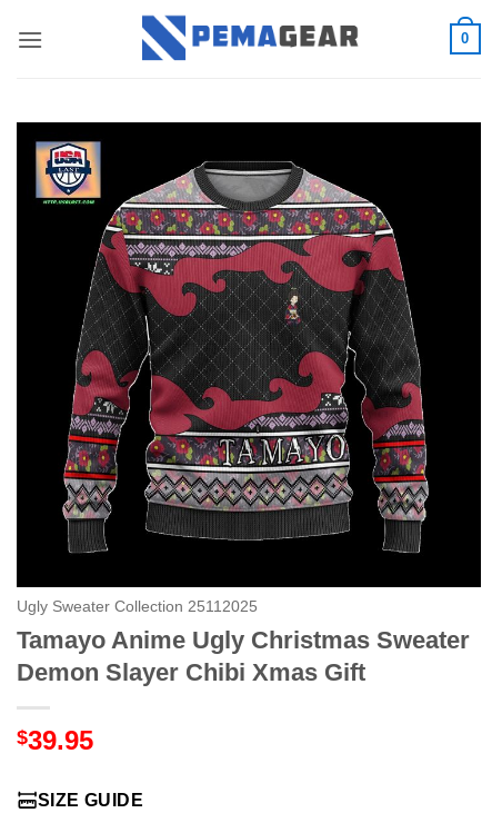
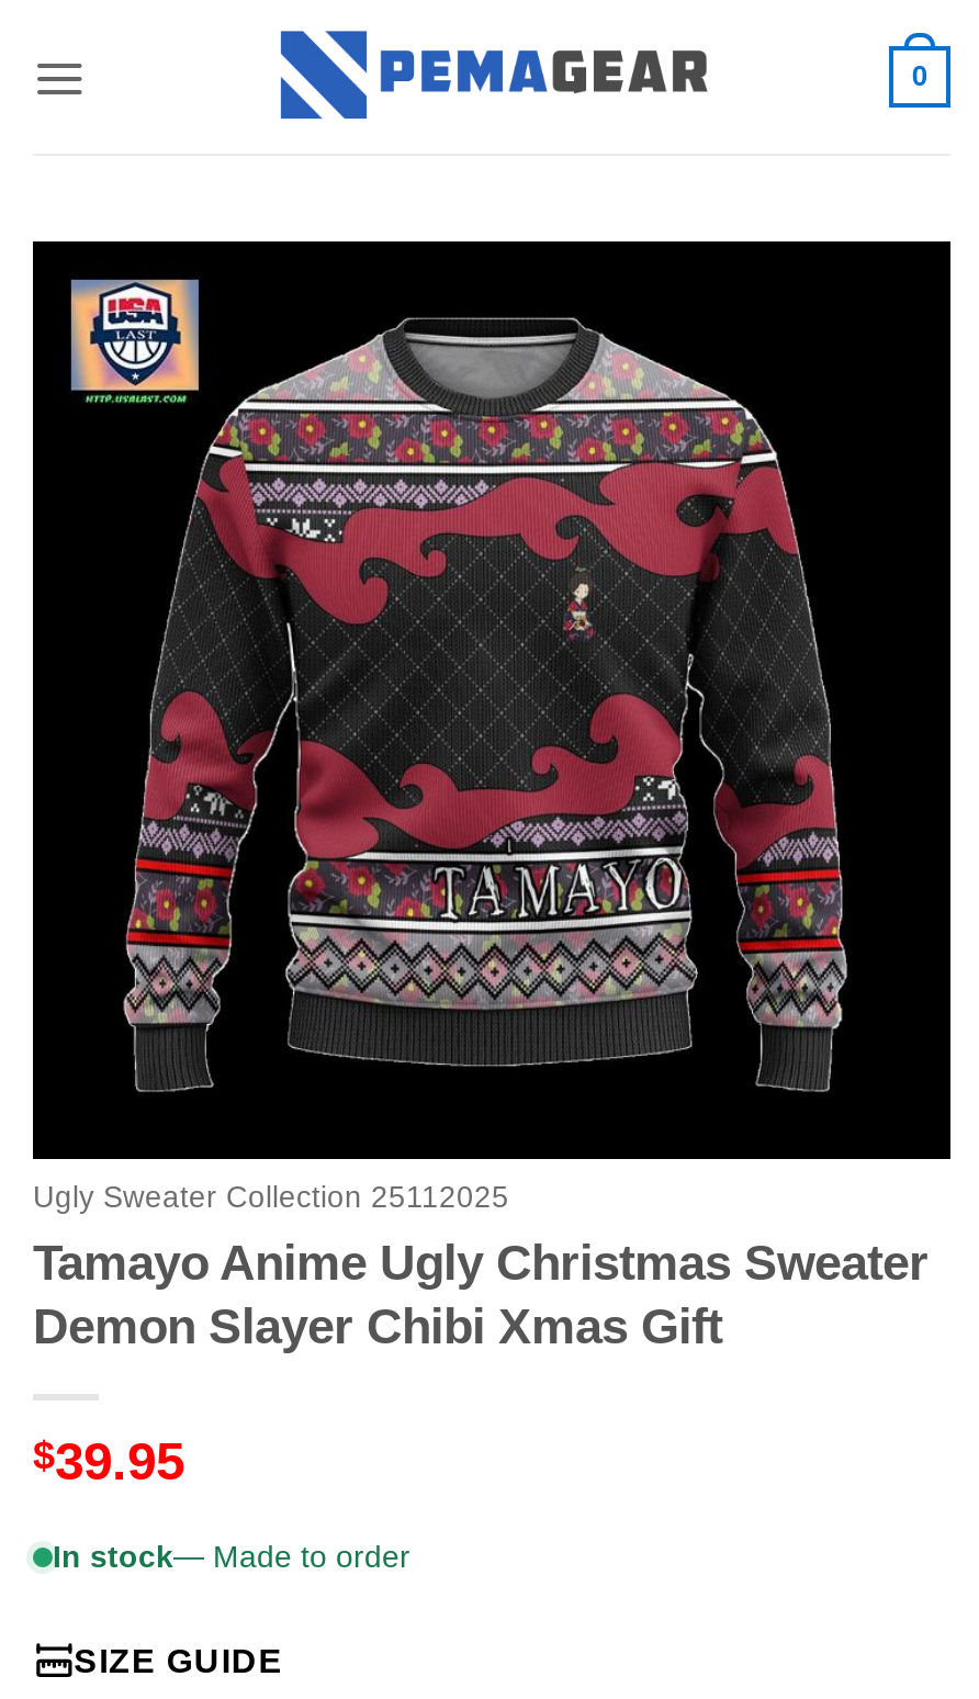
none -> [53,1538,410,1573] In stock— Made to order

